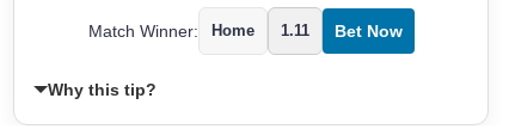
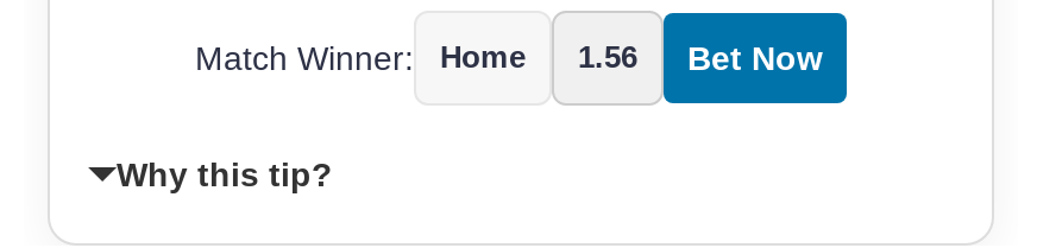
[88,21,402,40] Match Winner: Home 1.11 Bet Now -> [195,41,823,79] Match Winner: Home 1.56 Bet Now

